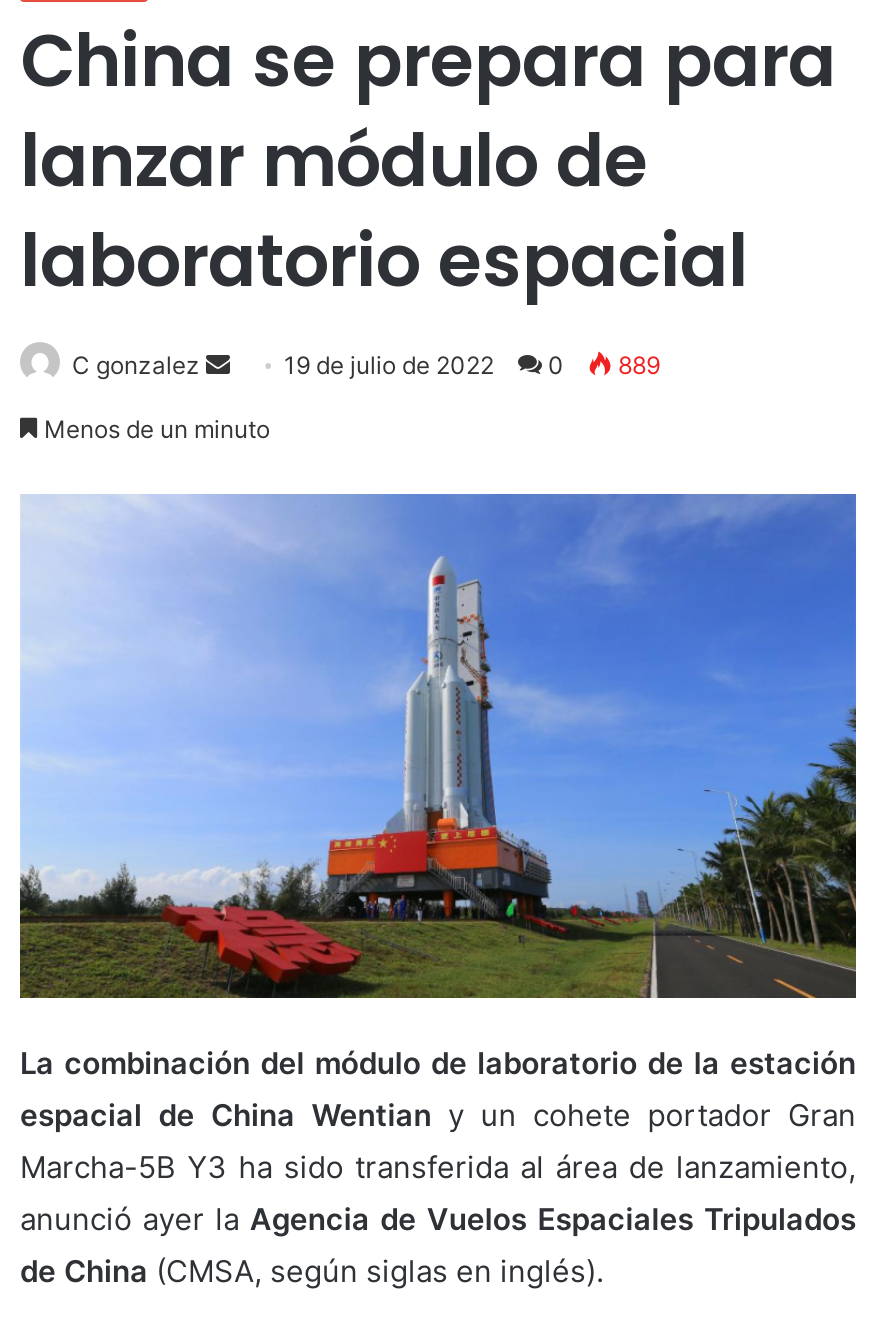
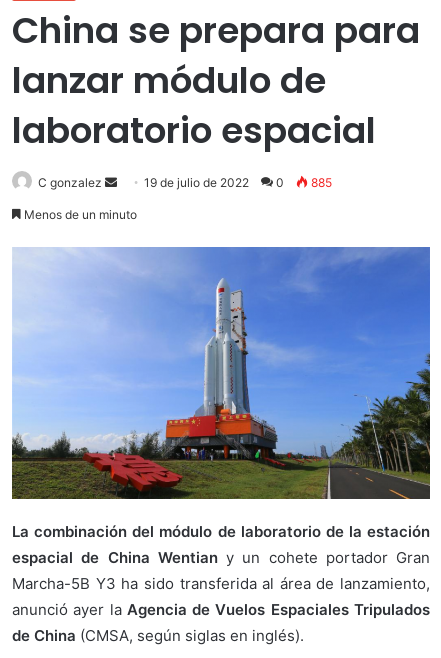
[612,350,660,380] 889 -> [308,175,332,190] 885

